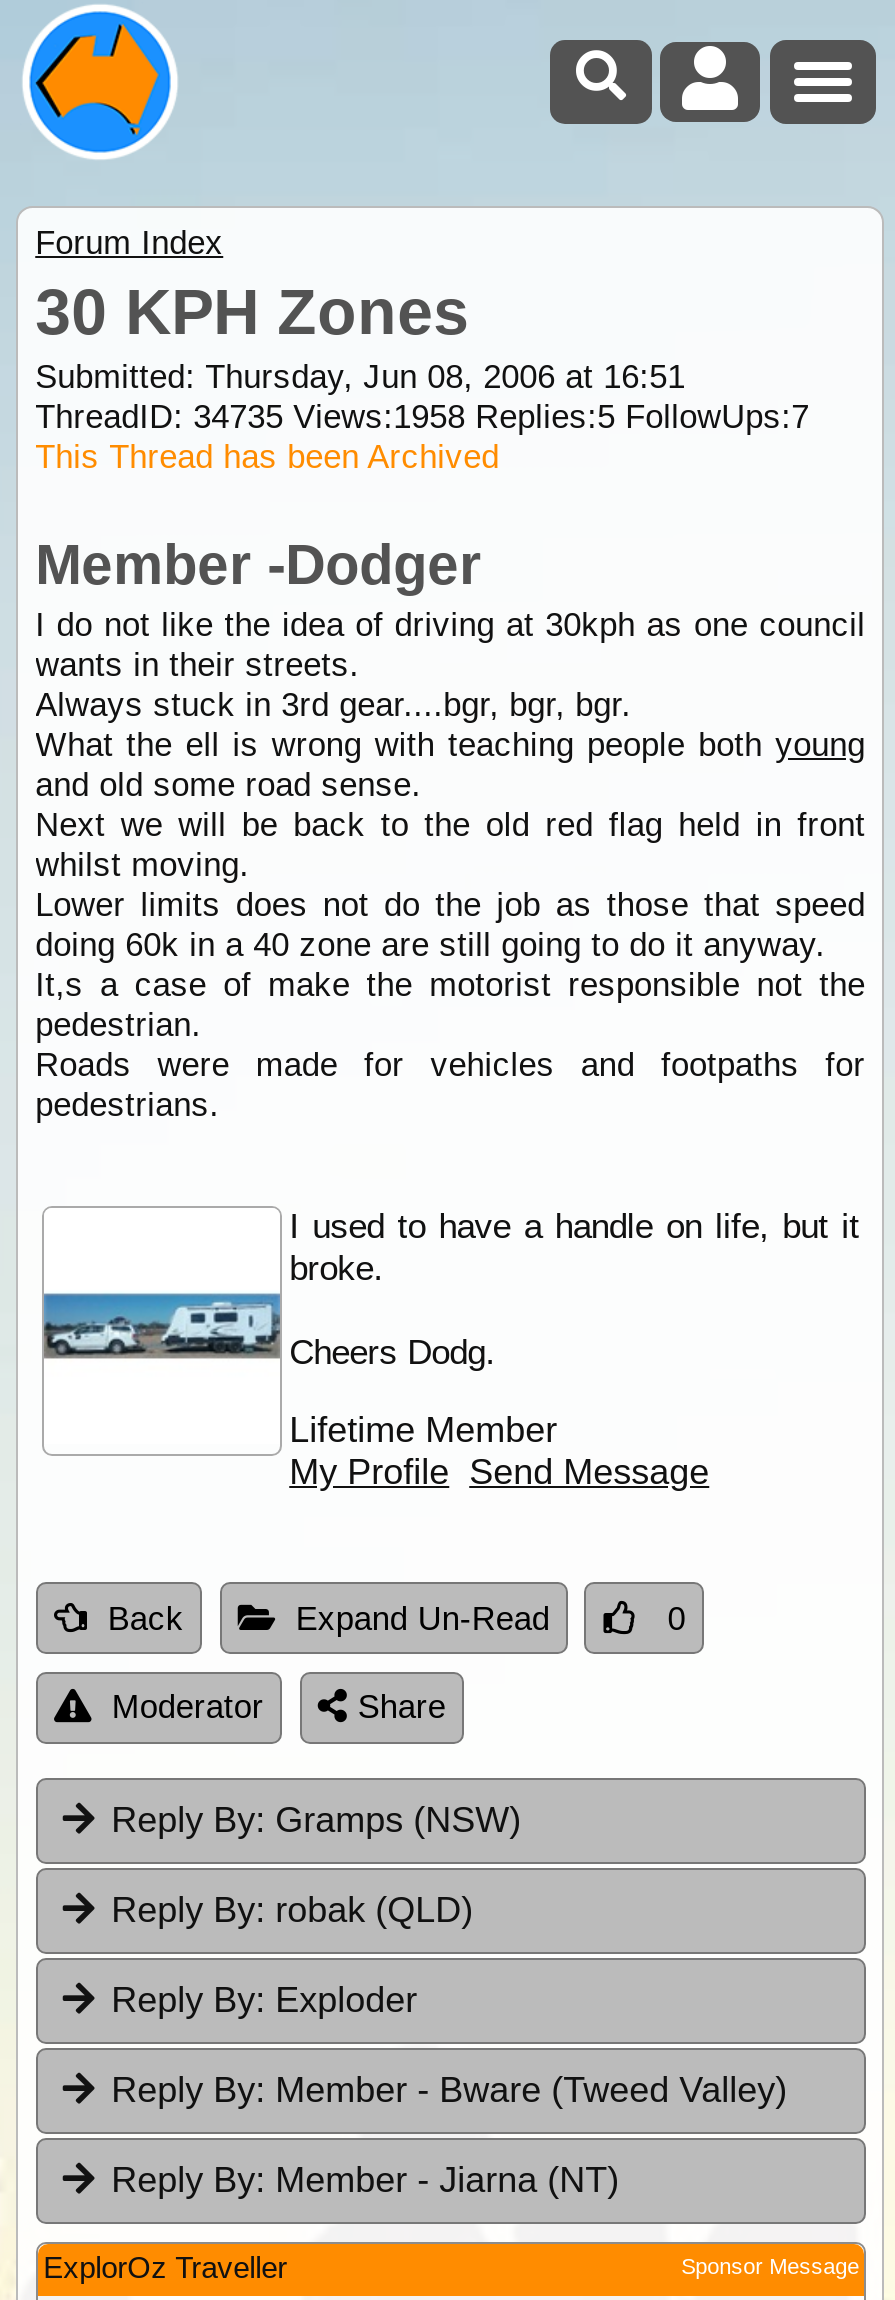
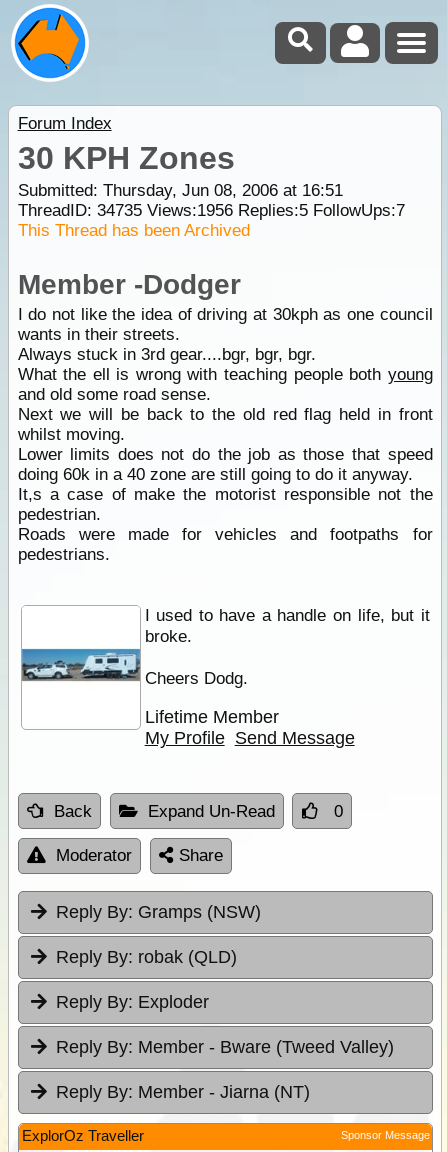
[35,398,809,436] ThreadID: 34735 Views:1958 Replies:5 FollowUps:7 -> [18,201,405,220] ThreadID: 34735 Views:1956 Replies:5 FollowUps:7

